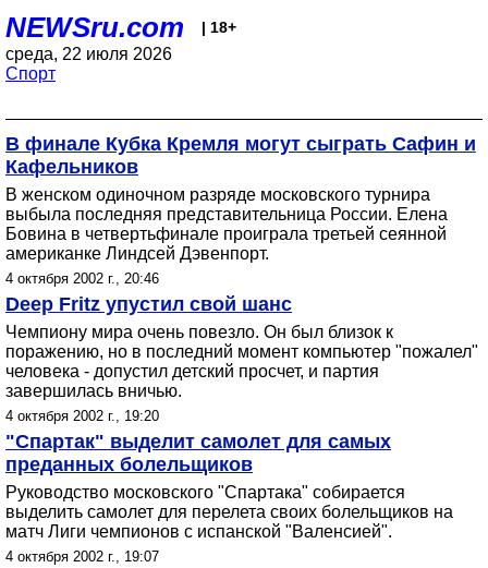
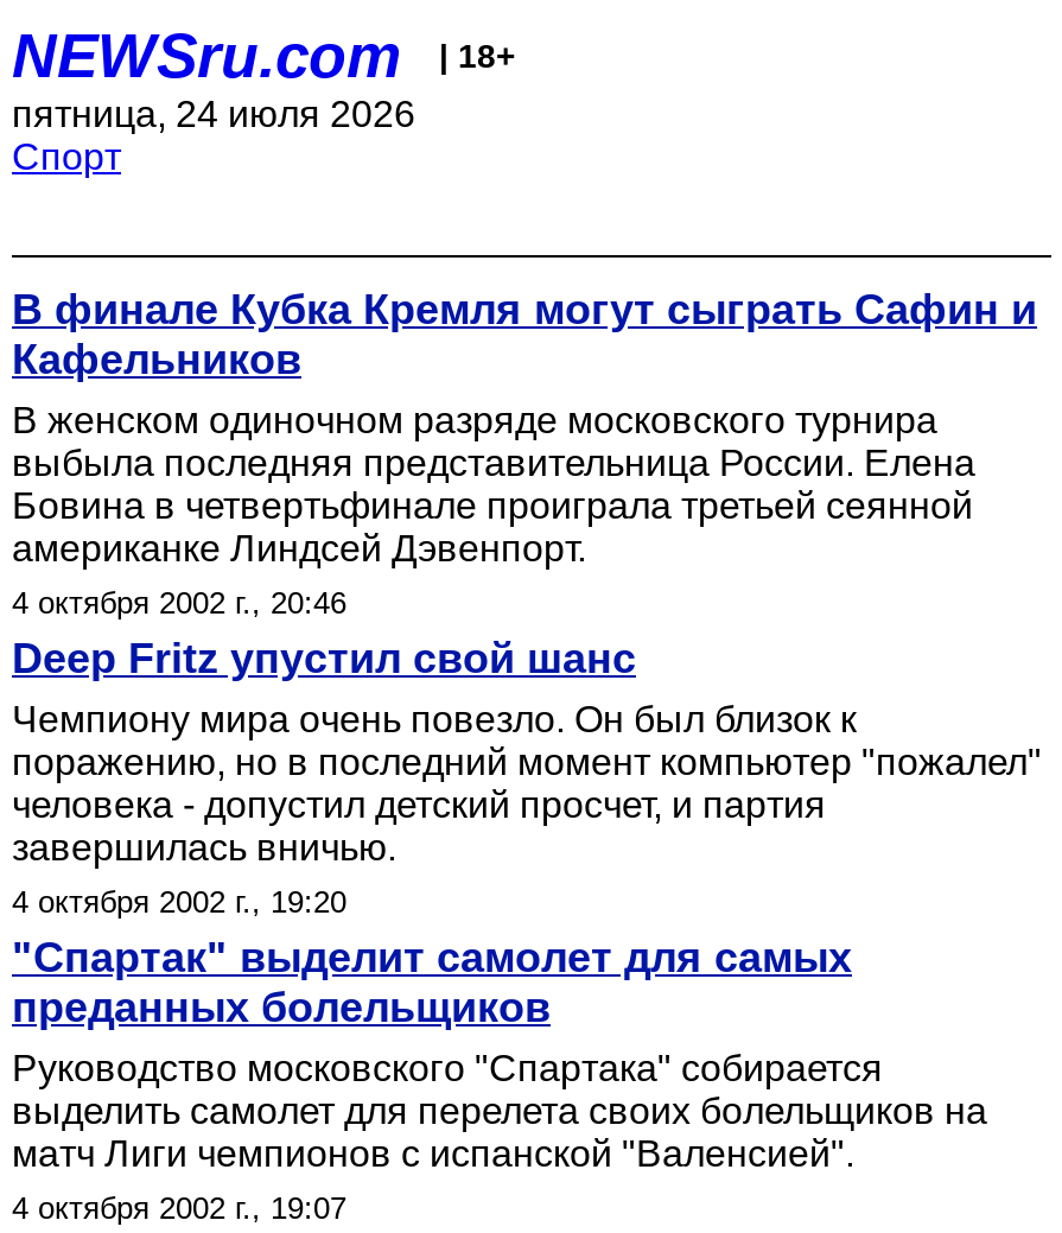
[5,45,172,63] среда, 22 июля 2026 -> [12,94,415,134] пятница, 24 июля 2026

